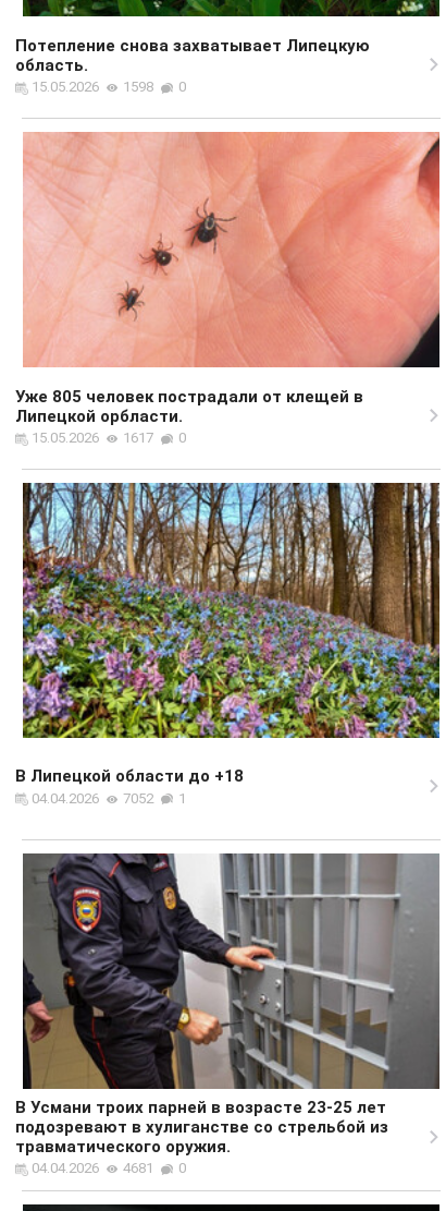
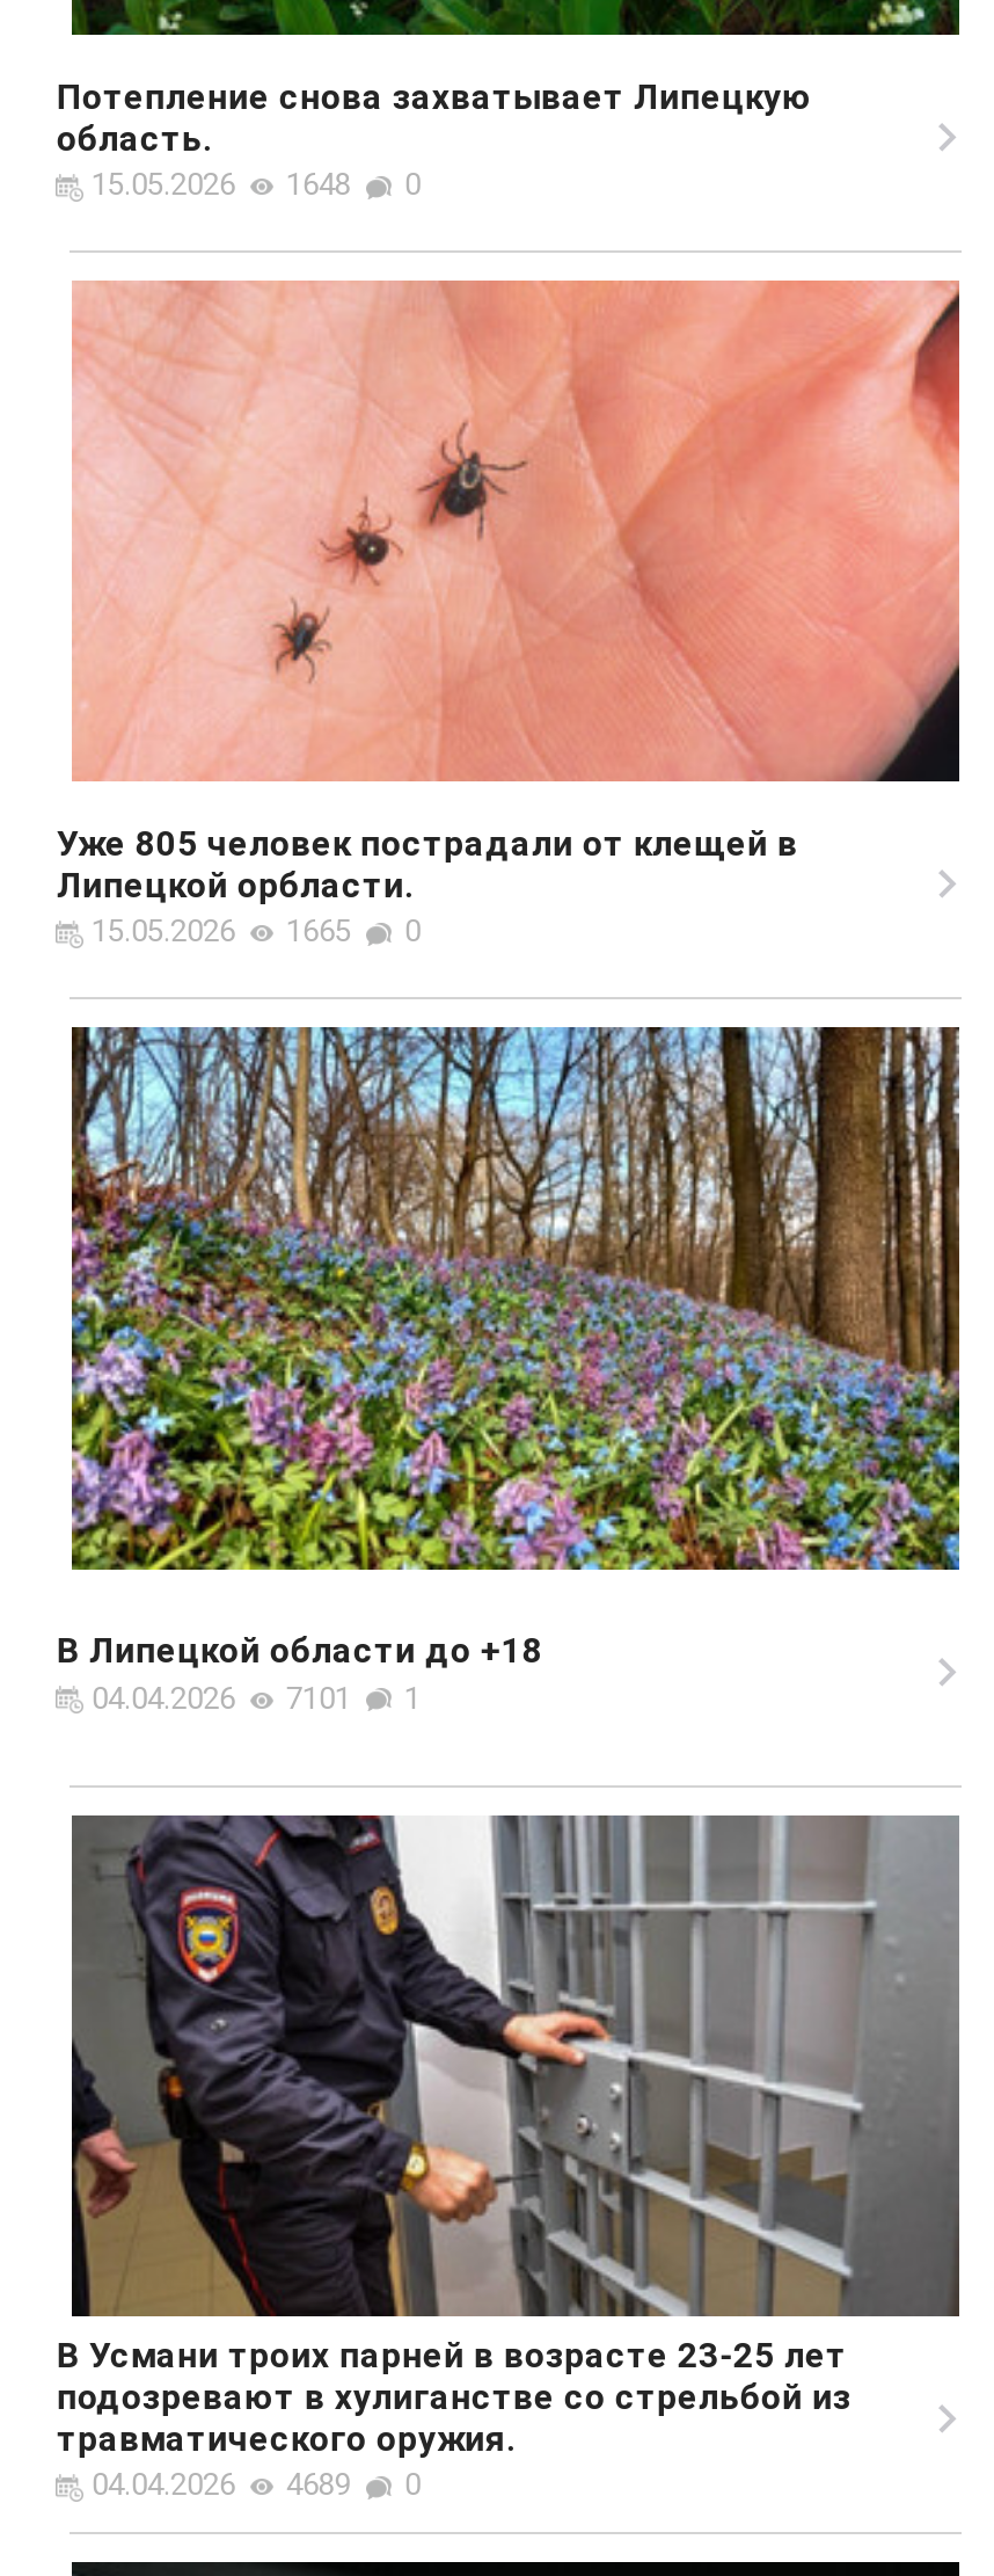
[32,79,186,95] 15.05.2026 1598 0 -> [91,168,420,202] 15.05.2026 1648 0
[32,429,186,446] 15.05.2026 1617 0 -> [91,914,420,948] 15.05.2026 1665 0
[32,790,186,806] 04.04.2026 7052 1 -> [91,1680,420,1715] 04.04.2026 7101 1
[32,1160,186,1177] 04.04.2026 4681 0 -> [91,2468,420,2503] 04.04.2026 4689 0

